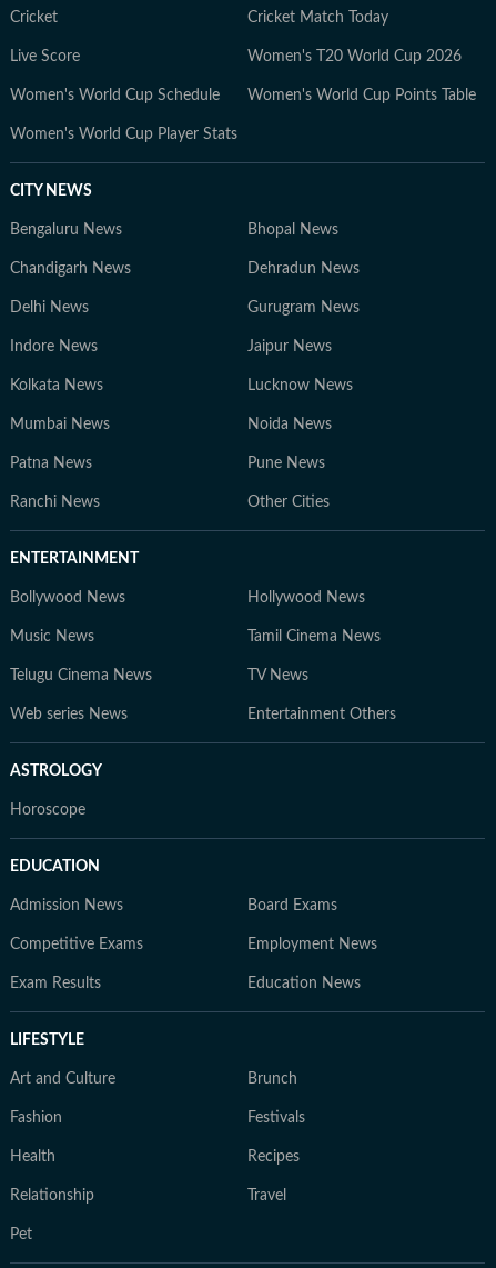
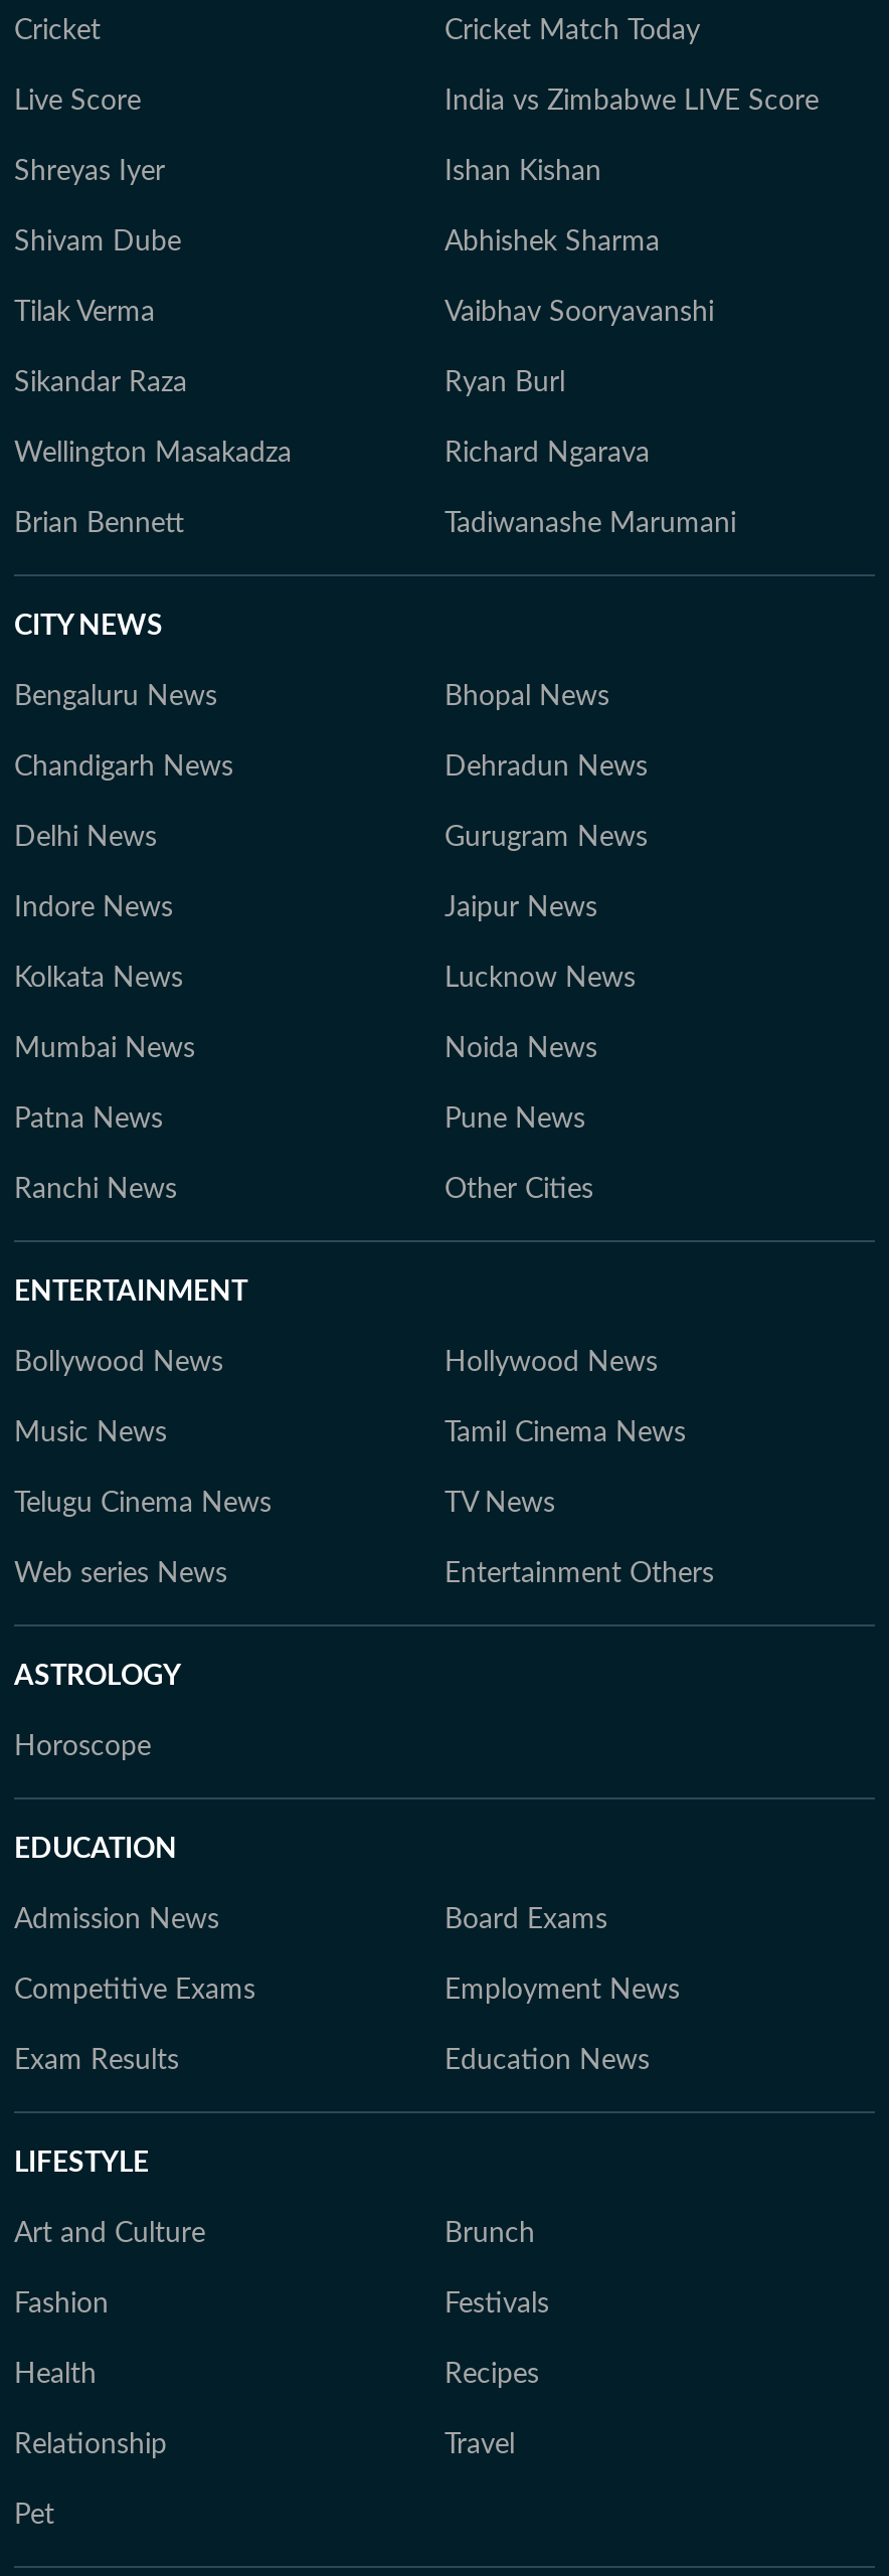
[10,49,476,143] Women's T20 World Cup 2026 | Women's World Cup Schedule | Women's World Cup Points Table | Women's World Cup Player Stats -> [14,88,819,539] India vs Zimbabwe LIVE Score | Shreyas Iyer | Ishan Kishan | Shivam Dube | Abhishek Sharma | Tilak Verma | Vaibhav Sooryavanshi | Sikandar Raza | Ryan Burl | Wellington Masakadza | Richard Ngarava | Brian Bennett | Tadiwanashe Marumani

